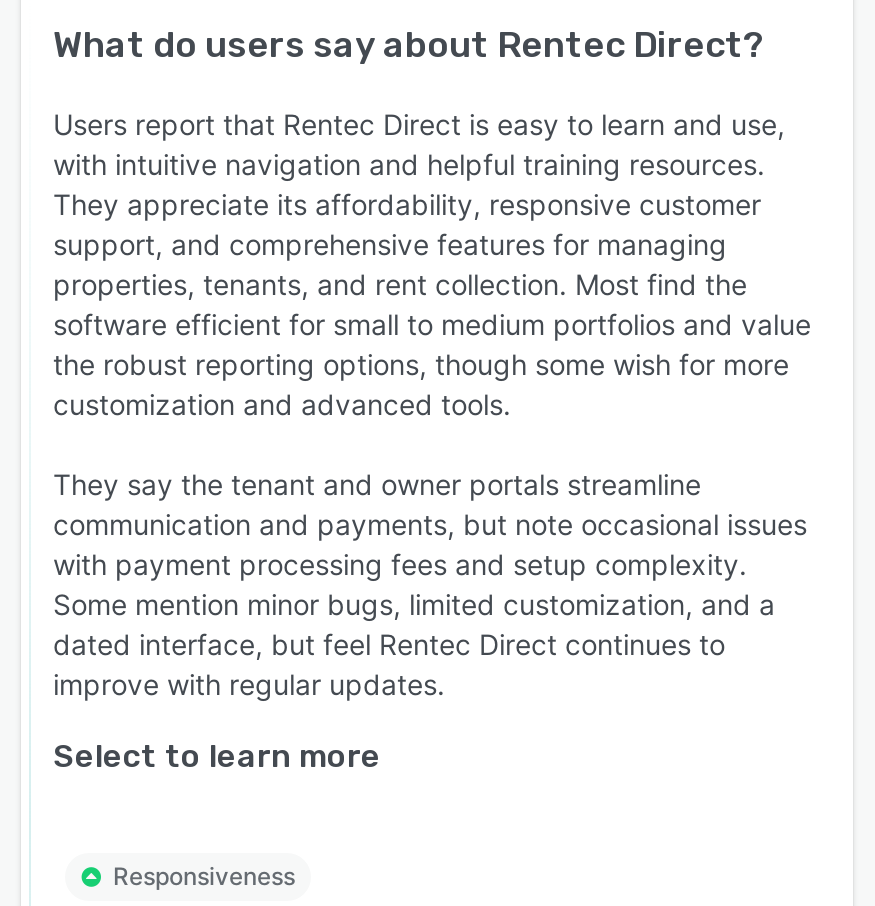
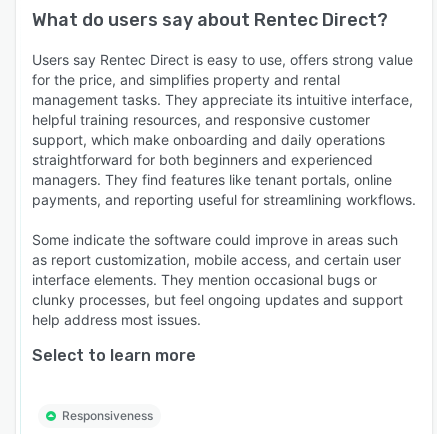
[53,107,811,421] Users report that Rentec Direct is easy to learn and use, | with intuitive navigation and helpful training resources. | They appreciate its affordability, responsive customer | support, and comprehensive features for managing | properties, tenants, and rent collection. Most find the | software efficient for small to medium portfolios and value | the robust reporting options, though some wish for more | customization and advanced tools. -> [32,51,416,208] Users say Rentec Direct is easy to use, offers strong value | for the price, and simplifies property and rental | management tasks. They appreciate its intuitive interface, | helpful training resources, and responsive customer | support, which make onboarding and daily operations | straightforward for both beginners and experienced | managers. They find features like tenant portals, online | payments, and reporting useful for streamlining workflows.
[53,467,807,701] They say the tenant and owner portals streamline | communication and payments, but note occasional issues | with payment processing fees and setup complexity. | Some mention minor bugs, limited customization, and a | dated interface, but feel Rentec Direct continues to | improve with regular updates. -> [32,231,403,328] Some indicate the software could improve in areas such | as report customization, mobile access, and certain user | interface elements. They mention occasional bugs or | clunky processes, but feel ongoing updates and support | help address most issues.

